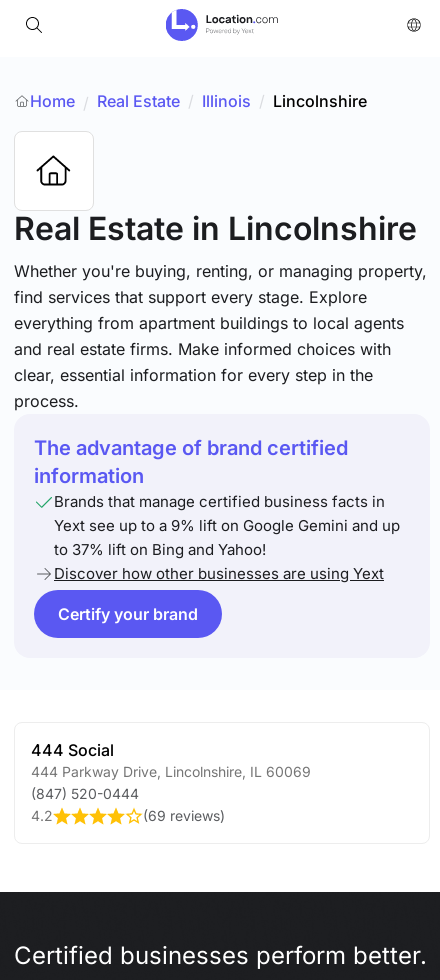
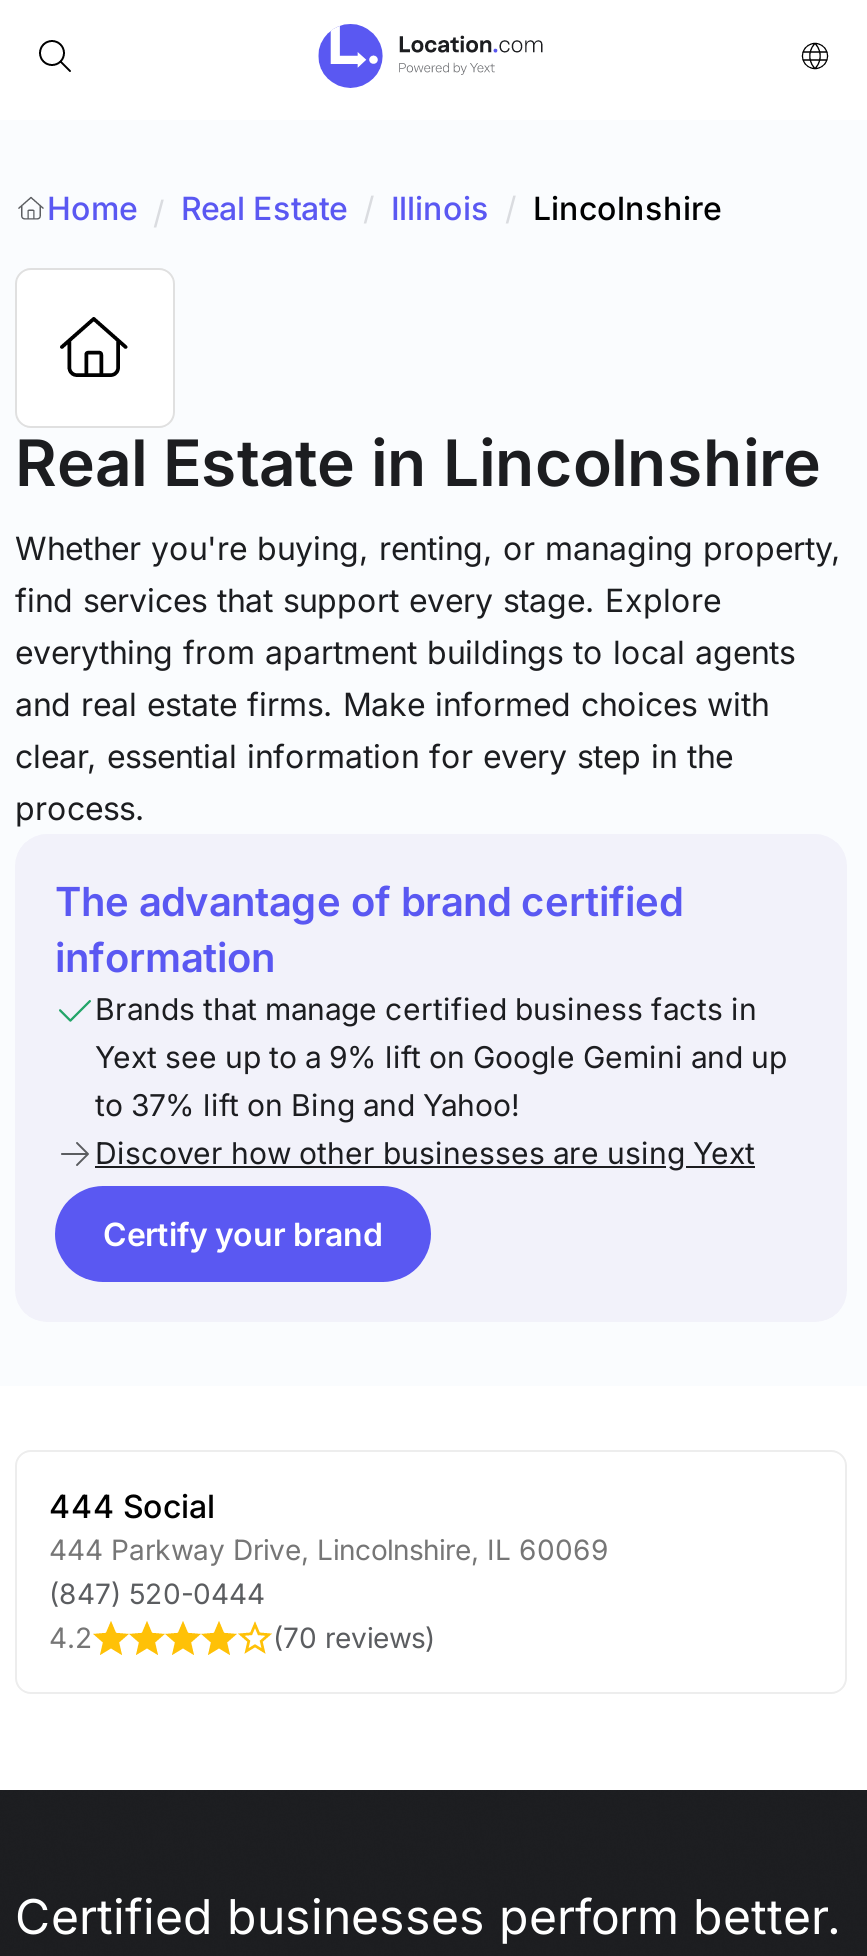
[143,807,225,824] (69 reviews) -> [273,1620,435,1654] (70 reviews)

